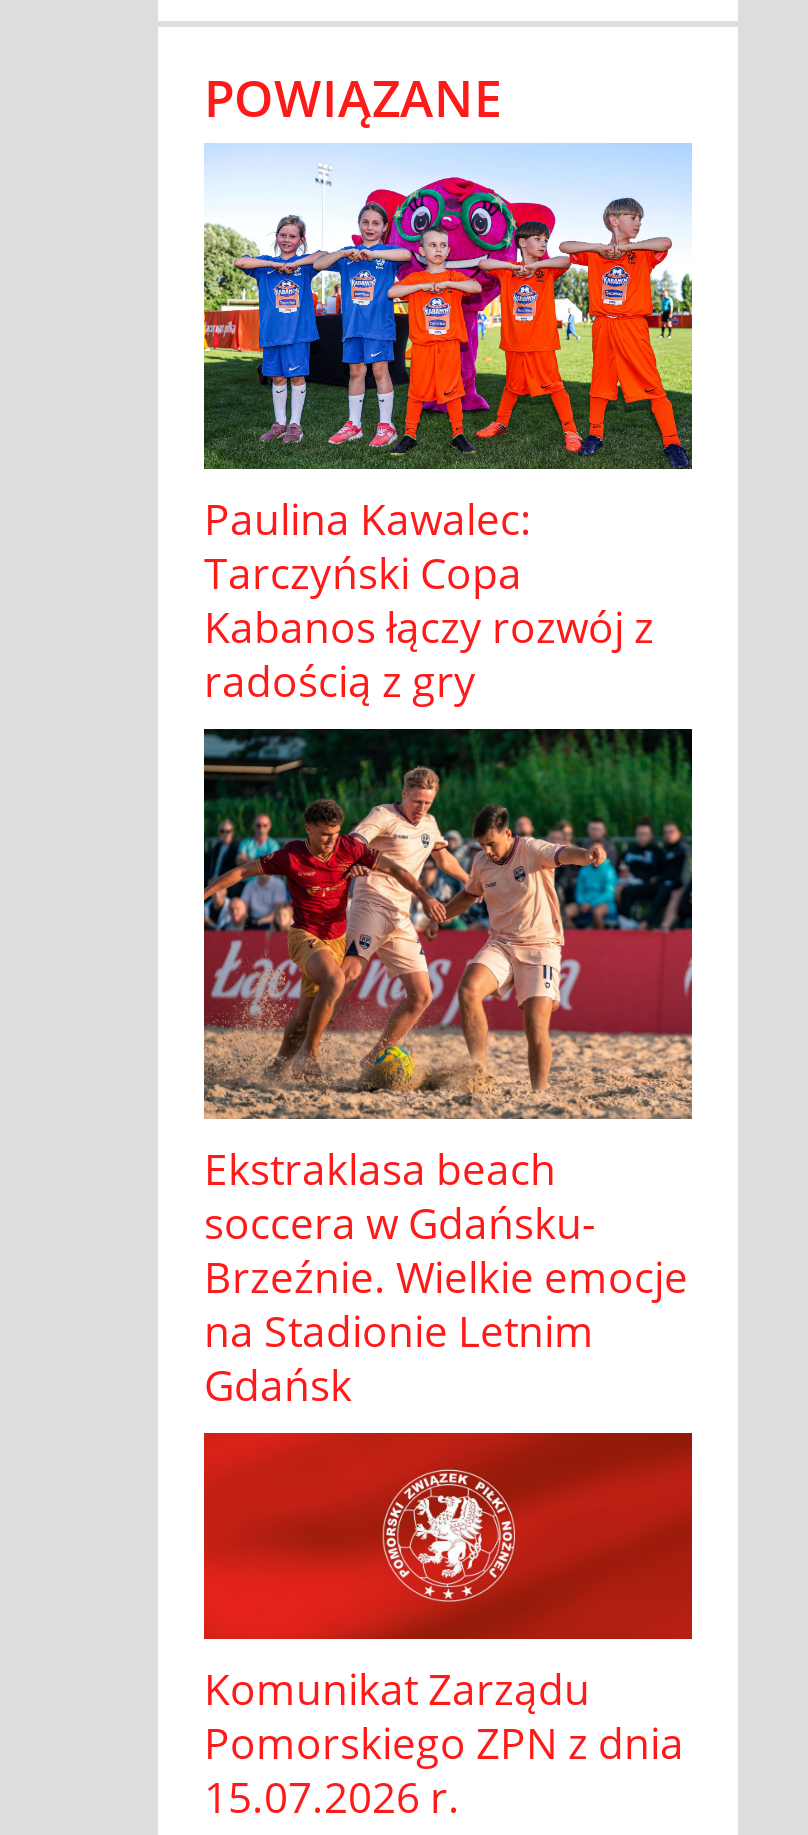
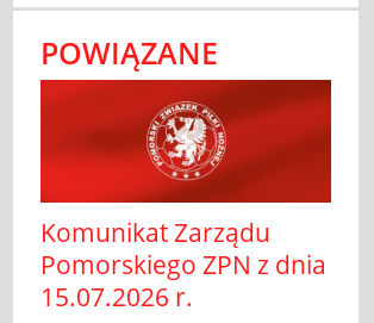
[202,143,694,708] [image] | Paulina Kawalec: | Tarczyński Copa | Kabanos łączy rozwój z | radością z gry -> none
[202,727,694,1412] [image] | Ekstraklasa beach | soccera w Gdańsku- | Brzeźnie. Wielkie emocje | na Stadionie Letnim | Gdańsk -> none

